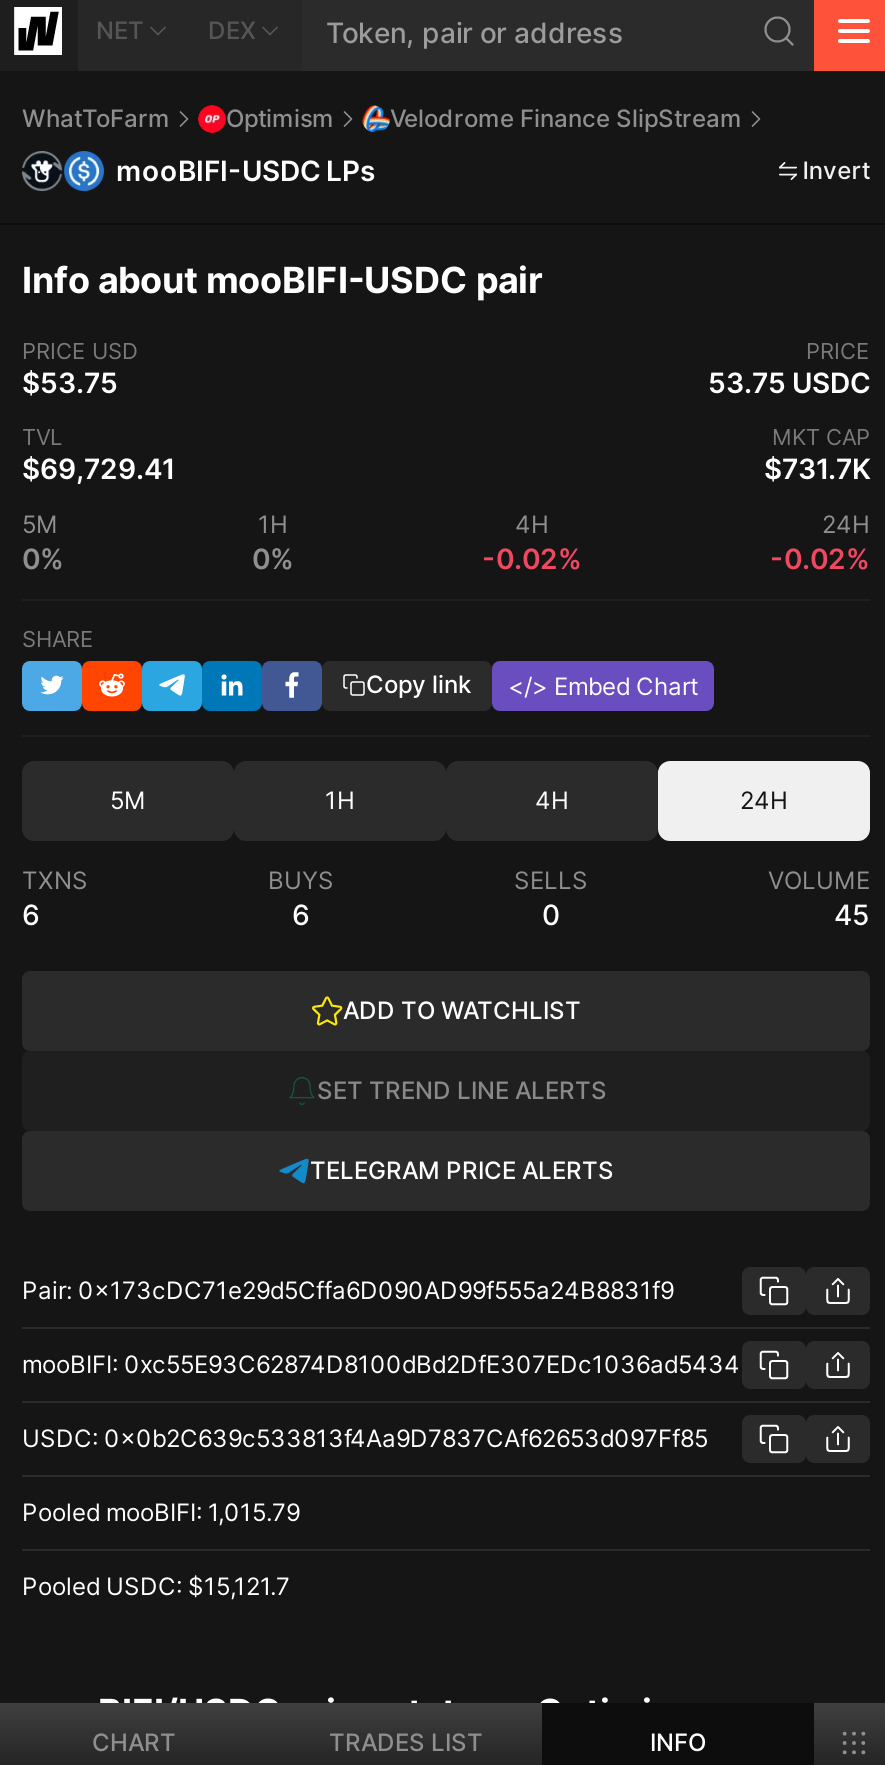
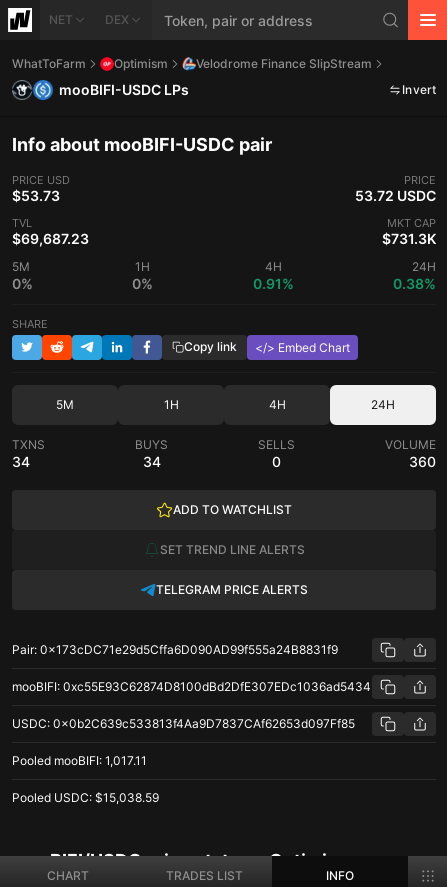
[22,365,118,399] $53.75 -> [12,187,60,204] $53.73
[708,365,870,399] 53.75 USDC -> [355,187,436,204] 53.72 USDC
[22,451,176,485] $69,729.41 -> [12,230,89,247] $69,687.23
[764,451,870,485] $731.7K -> [382,230,436,247] $731.3K
[482,541,582,575] -0.02% -> [253,275,294,292] 0.91%
[770,541,870,575] -0.02% -> [393,275,436,292] 0.38%
[22,897,40,931] 6 -> [12,453,30,470] 34
[292,897,310,931] 6 -> [142,453,160,470] 34
[834,897,870,931] 45 -> [409,453,436,470] 360
[22,1497,300,1527] Pooled mooBIFI: 1,015.79 -> [12,753,147,768] Pooled mooBIFI: 1,017.11
[22,1572,290,1602] Pooled USDC: $15,121.7 -> [12,790,159,805] Pooled USDC: $15,038.59

